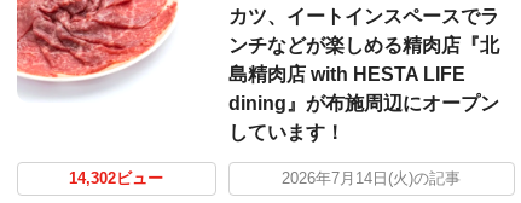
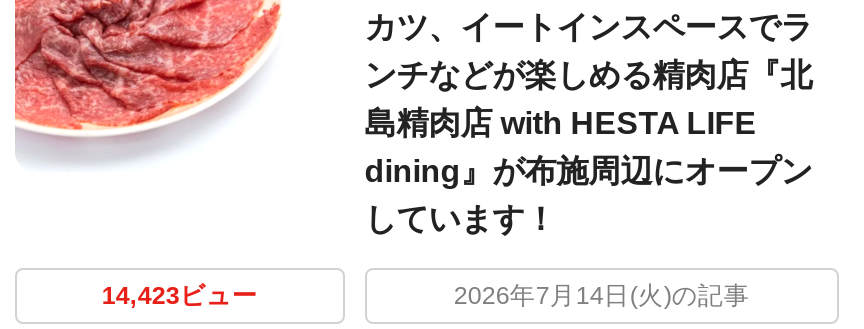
[69,170,164,187] 14,302ビュー -> [102,281,258,309] 14,423ビュー

